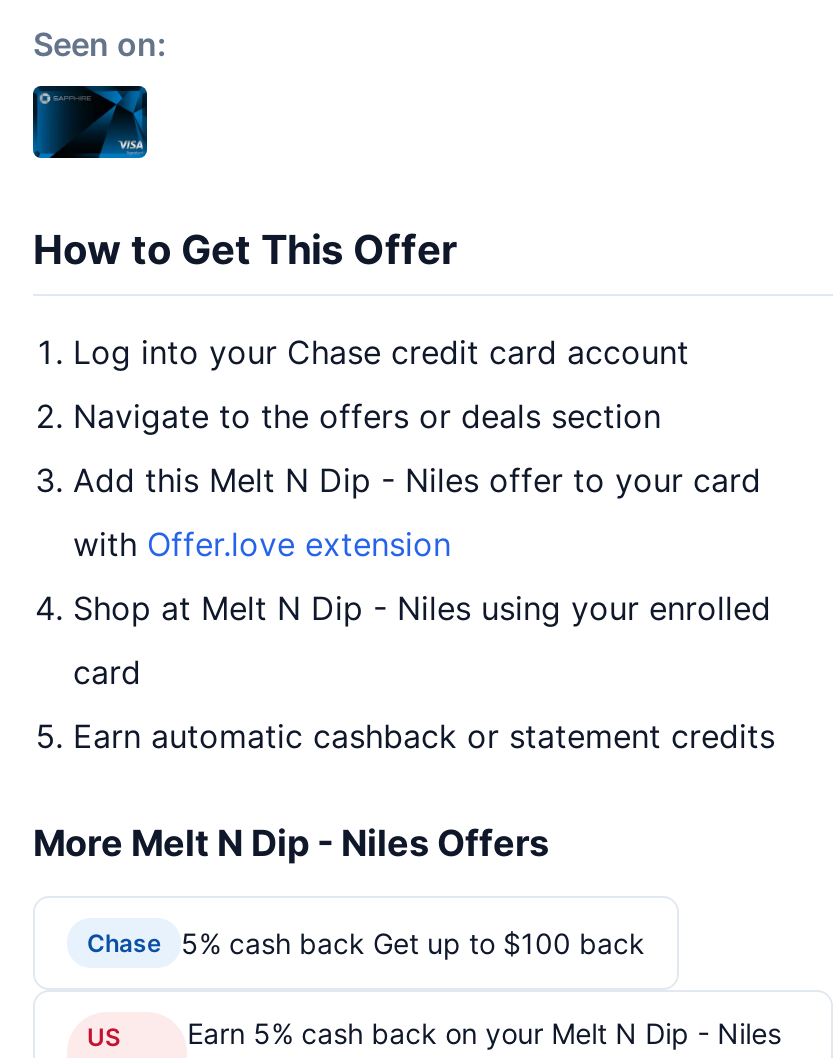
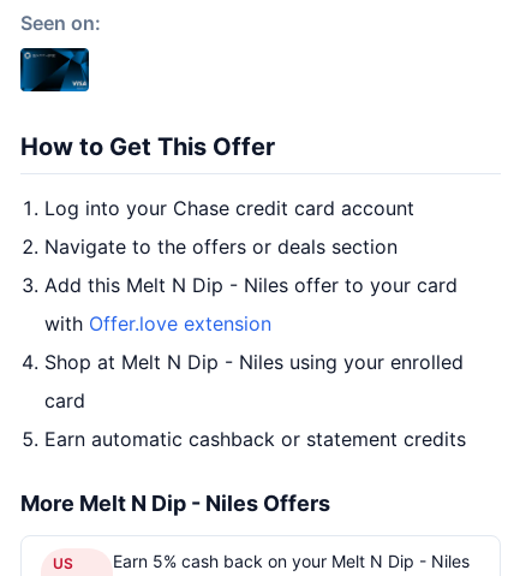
[87,925,645,959] Chase | 5% cash back Get up to $100 back -> none

